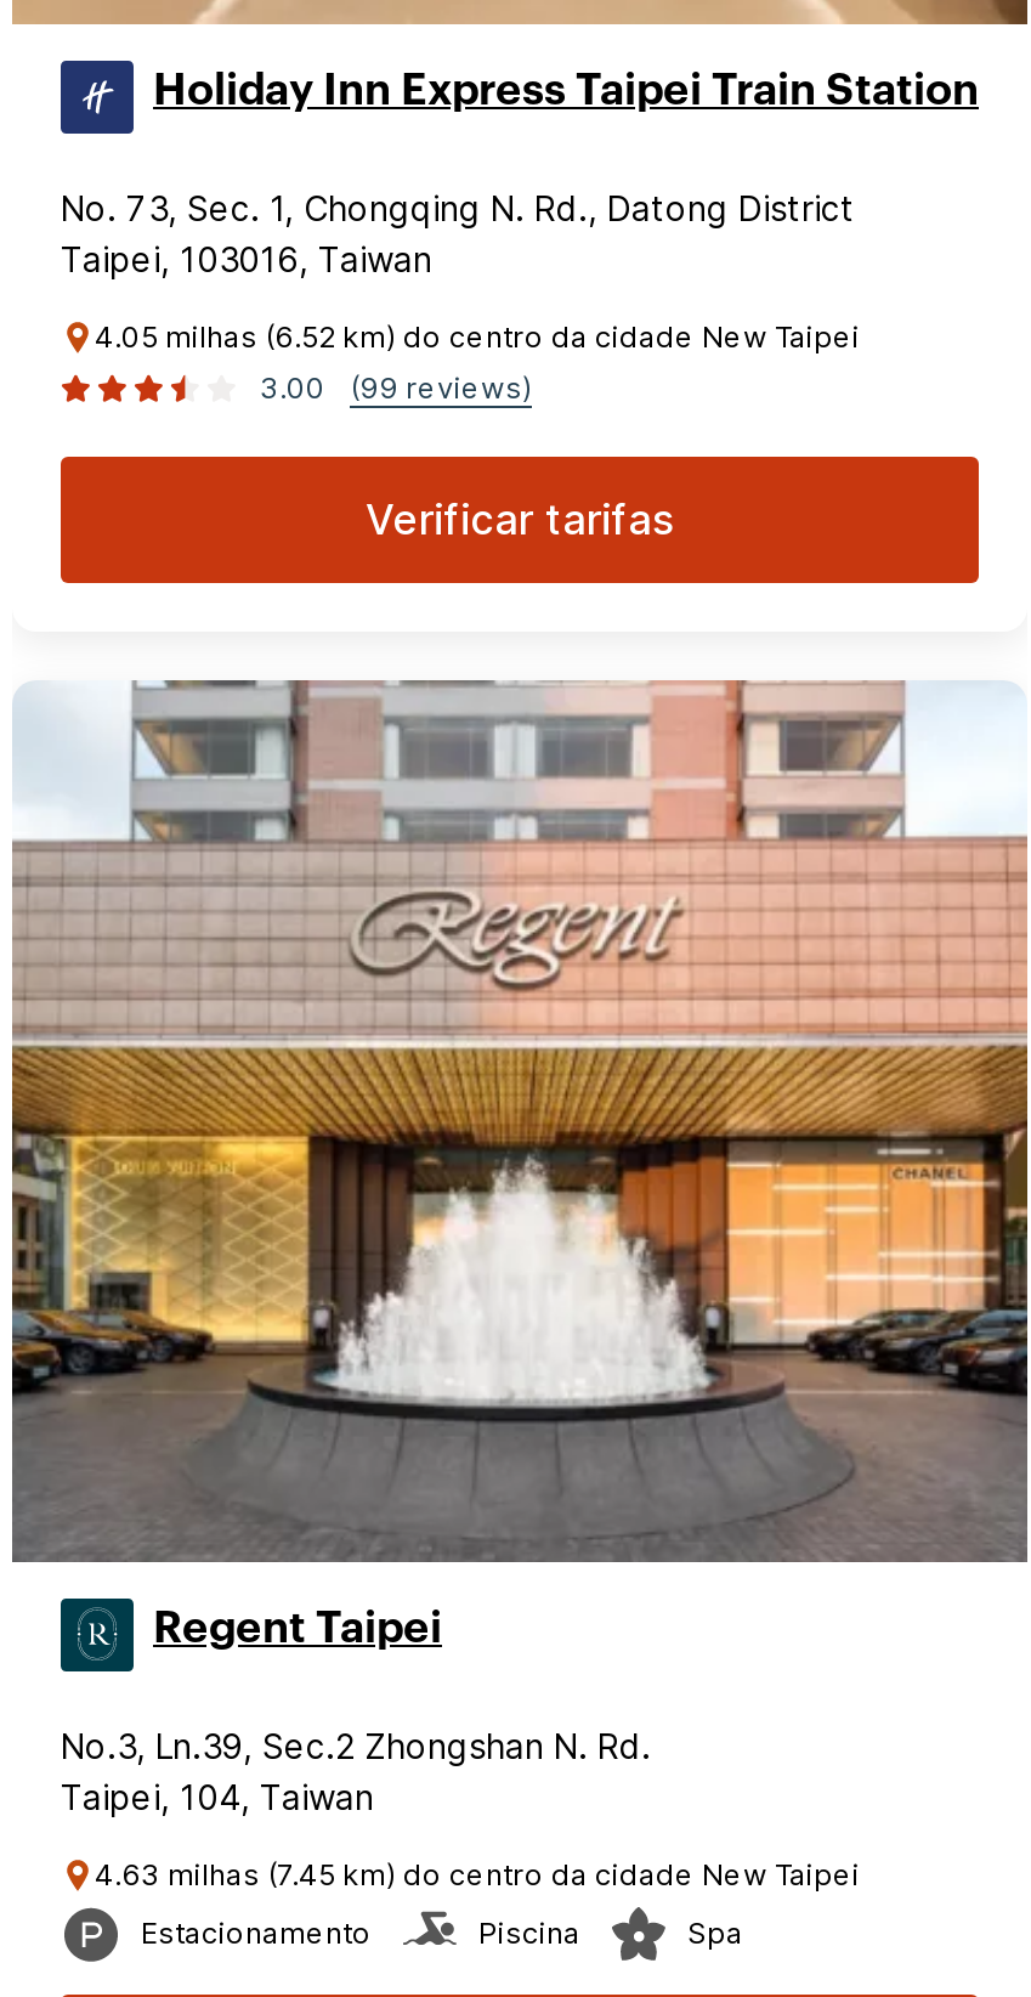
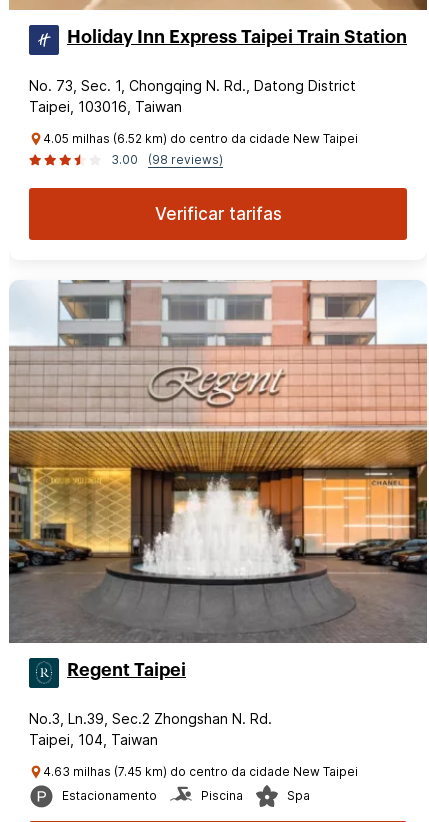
[260,369,532,406] 3.00 (99 reviews) -> [111,152,223,167] 3.00 (98 reviews)

